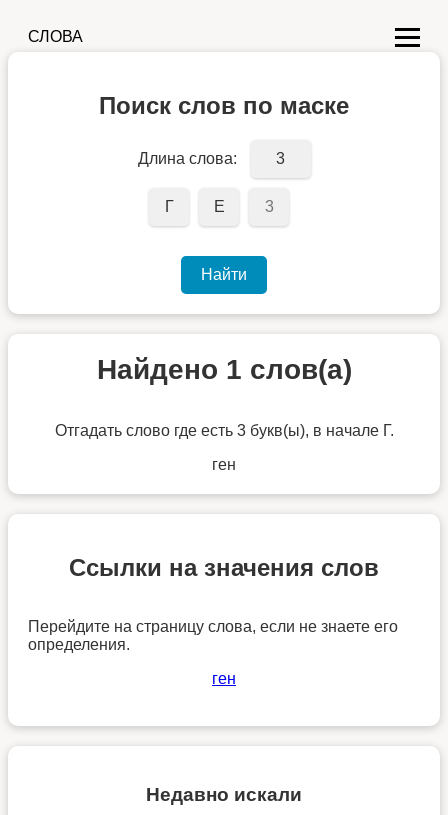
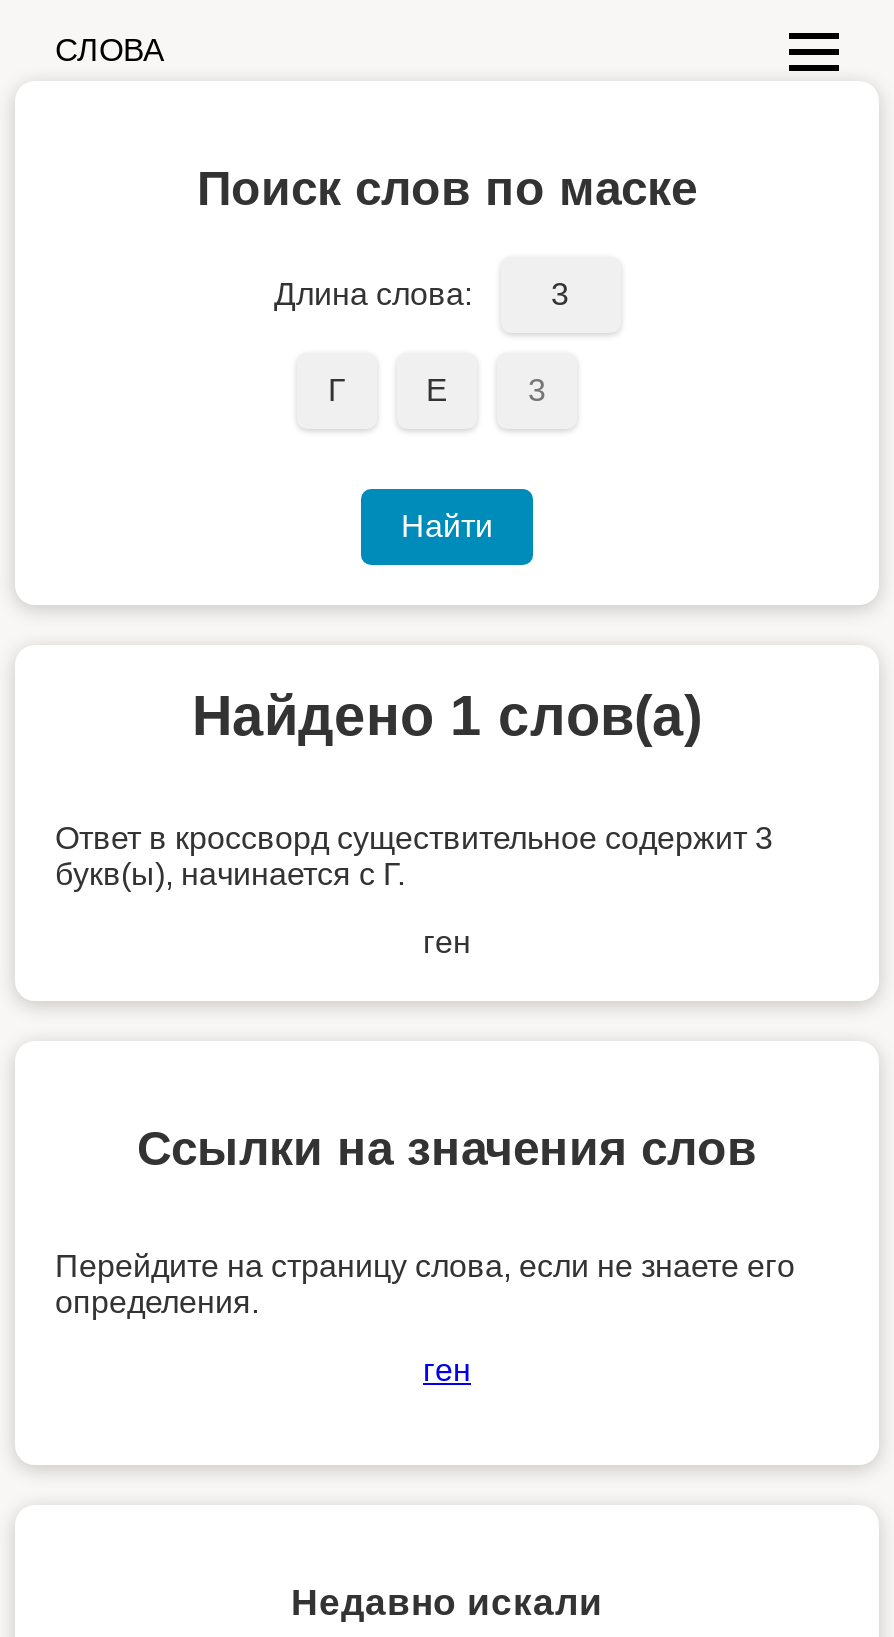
[54,422,393,439] Отгадать слово где есть 3 букв(ы), в начале Г. -> [55,821,773,891] Ответ в кроссворд существительное содержит 3 | букв(ы), начинается с Г.

